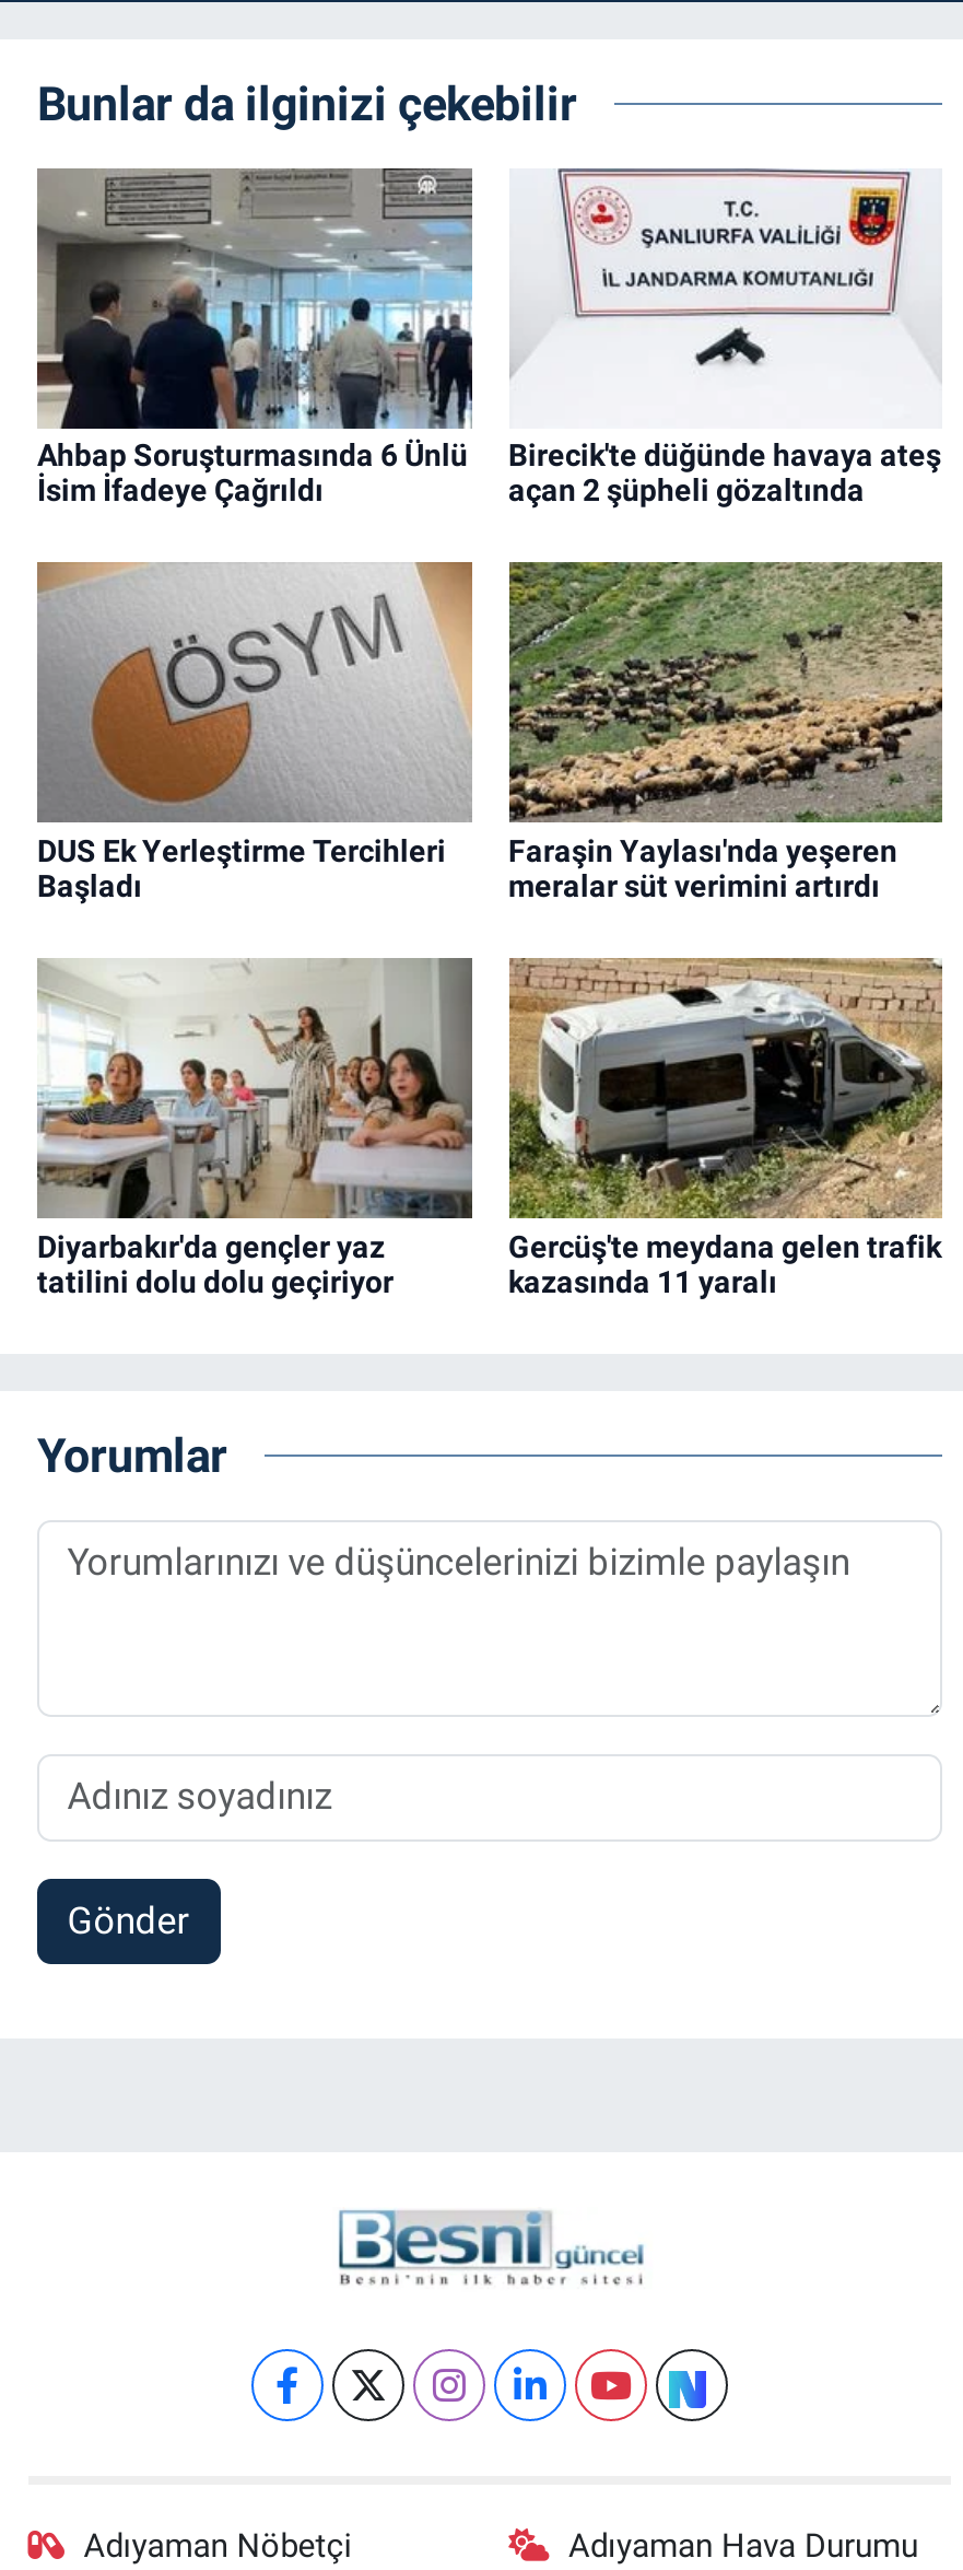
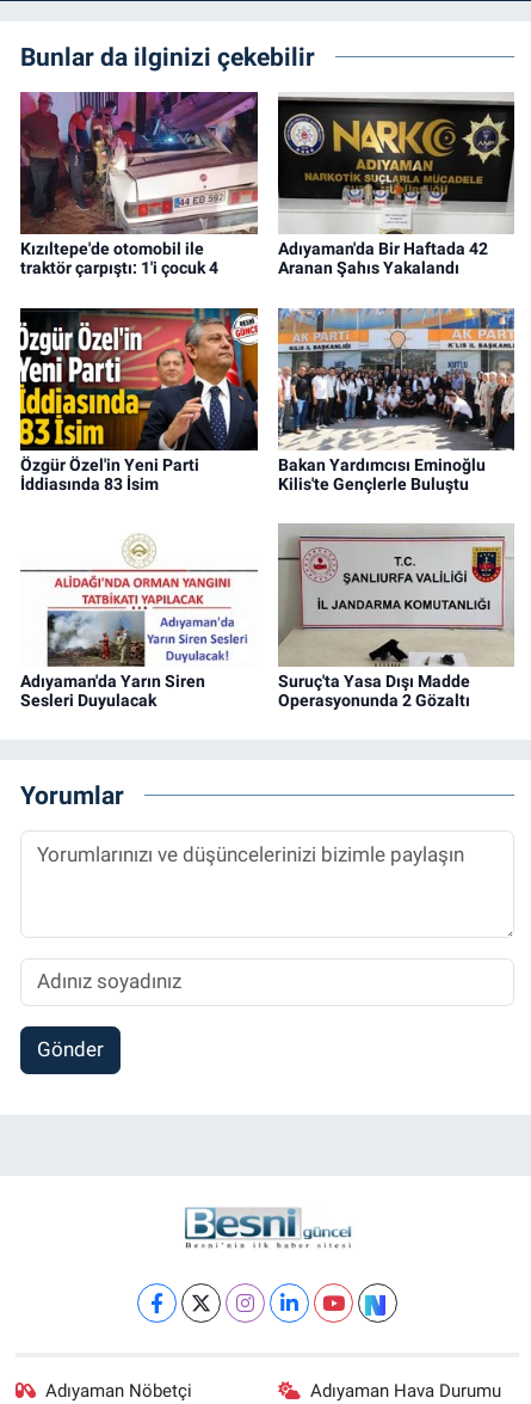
[37,168,474,508] [image] | Ahbap Soruşturmasında 6 Ünlü | İsim İfadeye Çağrıldı -> [19,91,259,277] [image] | Kızıltepe'de otomobil ile | traktör çarpıştı: 1'i çocuk 4
[508,168,942,508] [image] | Birecik'te düğünde havaya ateş | açan 2 şüpheli gözaltında -> [277,93,515,277] [image] | Adıyaman'da Bir Haftada 42 | Aranan Şahıs Yakalandı
[35,560,474,903] [image] | DUS Ek Yerleştirme Tercihleri | Başladı -> [19,307,259,493] [image] | Özgür Özel'in Yeni Parti | İddiasında 83 İsim
[507,560,944,903] [image] | Faraşin Yaylası'nda yeşeren | meralar süt verimini artırdı -> [277,307,515,493] [image] | Bakan Yardımcısı Eminoğlu | Kilis'te Gençlerle Buluştu
[35,956,474,1299] [image] | Diyarbakır'da gençler yaz | tatilini dolu dolu geçiriyor -> [20,523,258,710] [image] | Adıyaman'da Yarın Siren | Sesleri Duyulacak
[508,958,942,1299] [image] | Gercüş'te meydana gelen trafik | kazasında 11 yaralı -> [277,523,514,710] [image] | Suruç'ta Yasa Dışı Madde | Operasyonunda 2 Gözaltı

